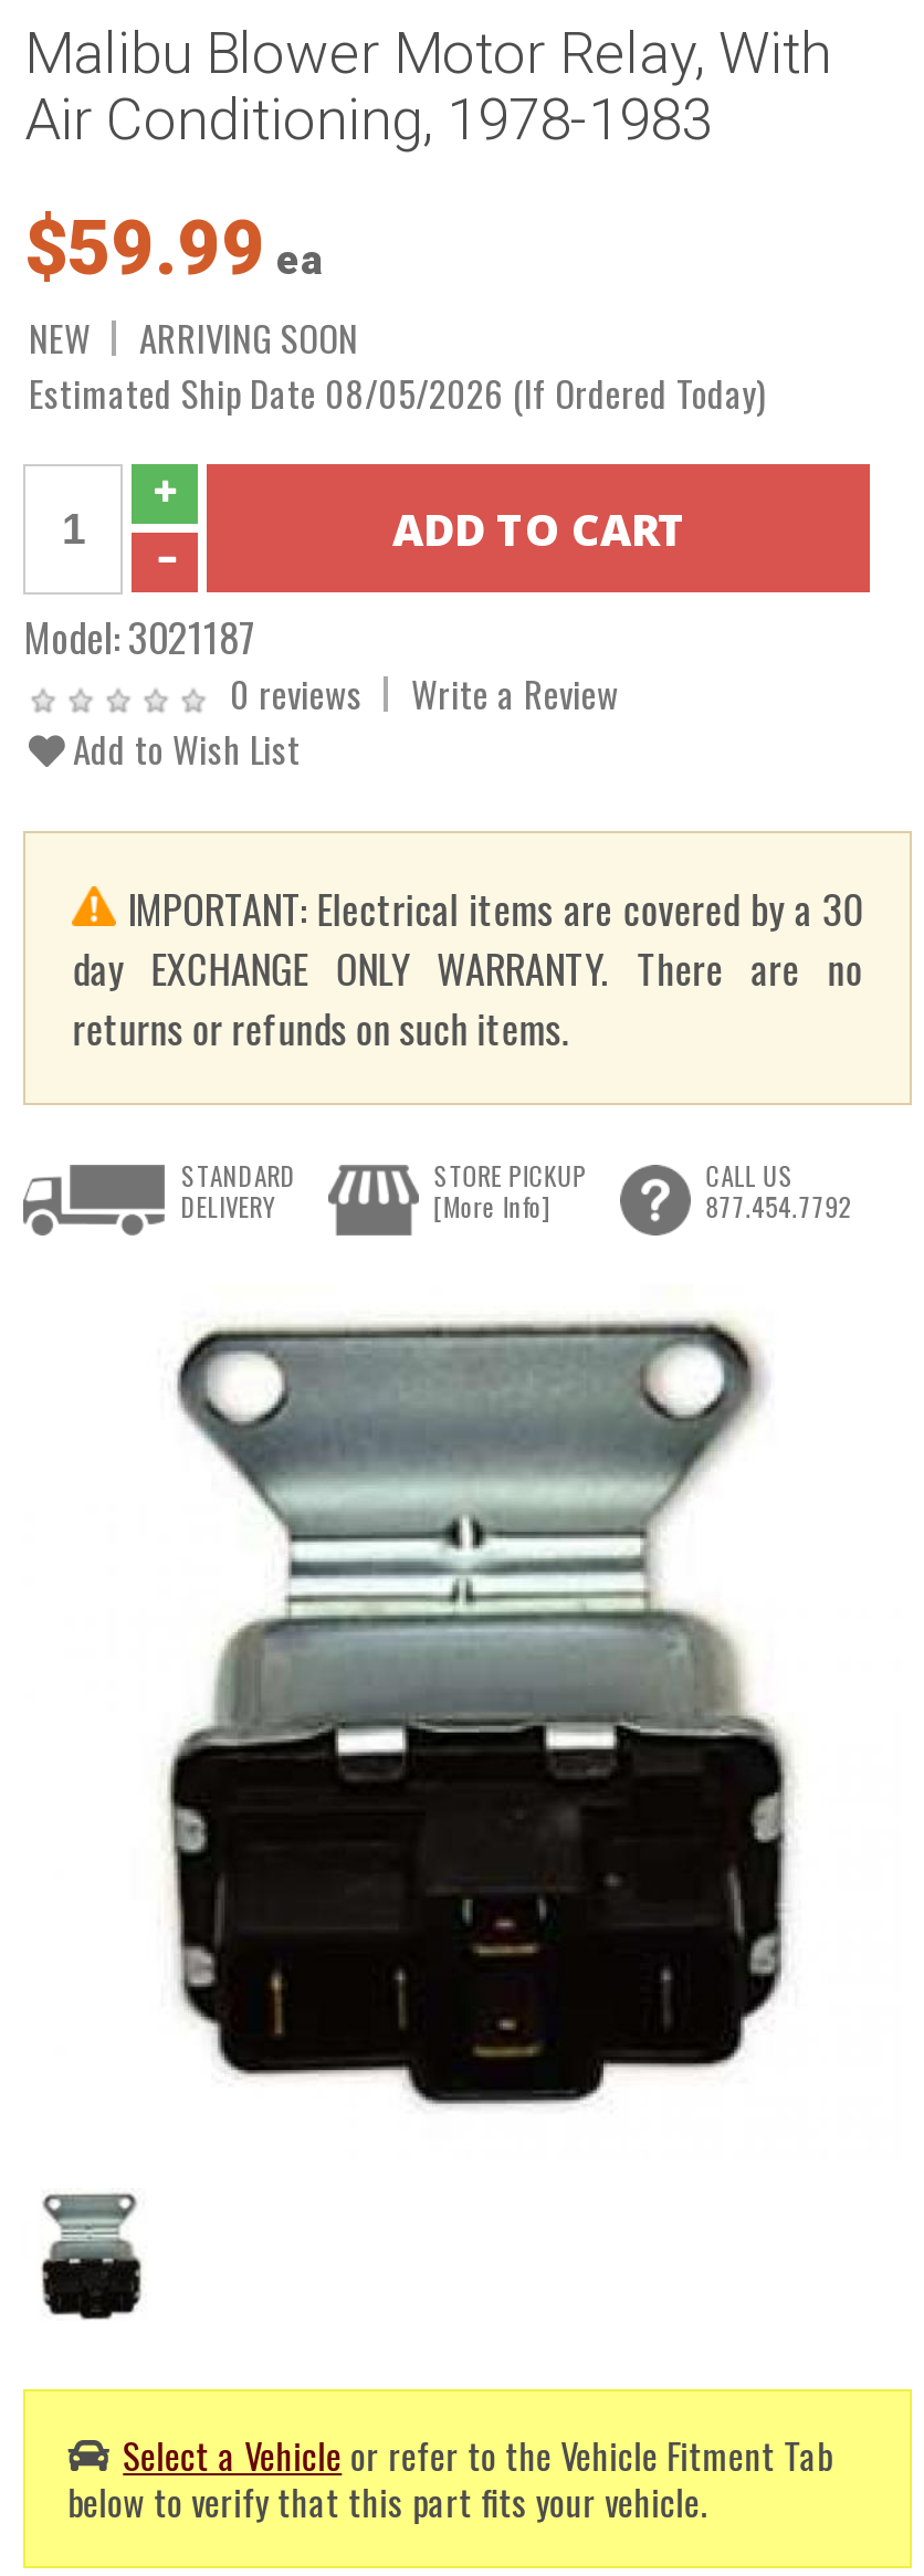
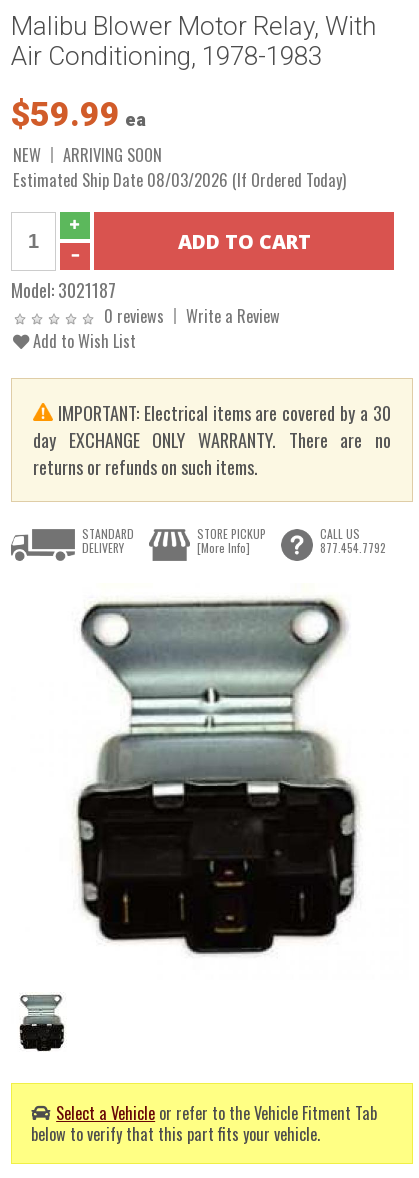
[29,365,765,420] Estimated Ship Date 08/05/2026 (If Ordered Today) -> [13,167,346,192] Estimated Ship Date 08/03/2026 (If Ordered Today)

